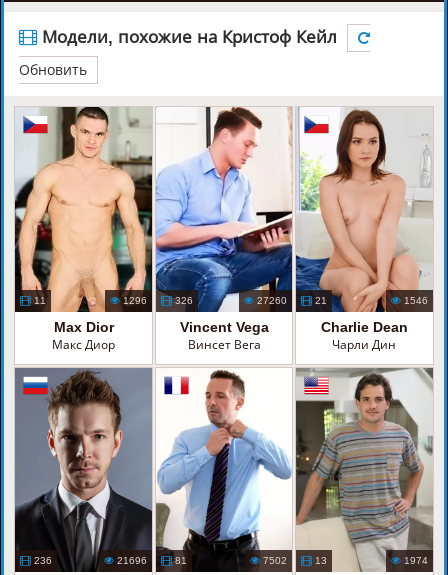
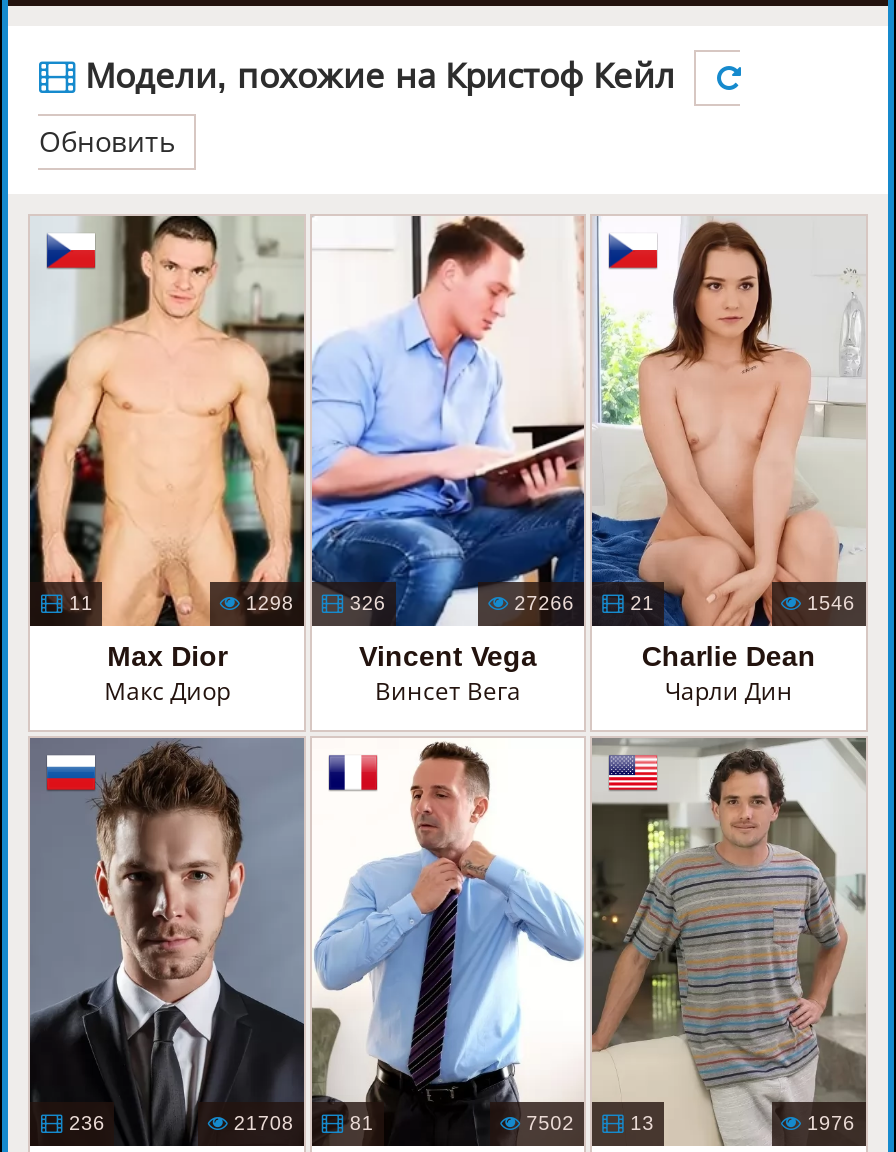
[120,294,147,305] 1296 -> [240,591,294,613] 1298
[254,294,287,305] 27260 -> [508,591,574,613] 27266
[114,555,147,566] 21696 -> [228,1112,294,1134] 21708
[400,555,427,566] 1974 -> [801,1112,855,1134] 1976

